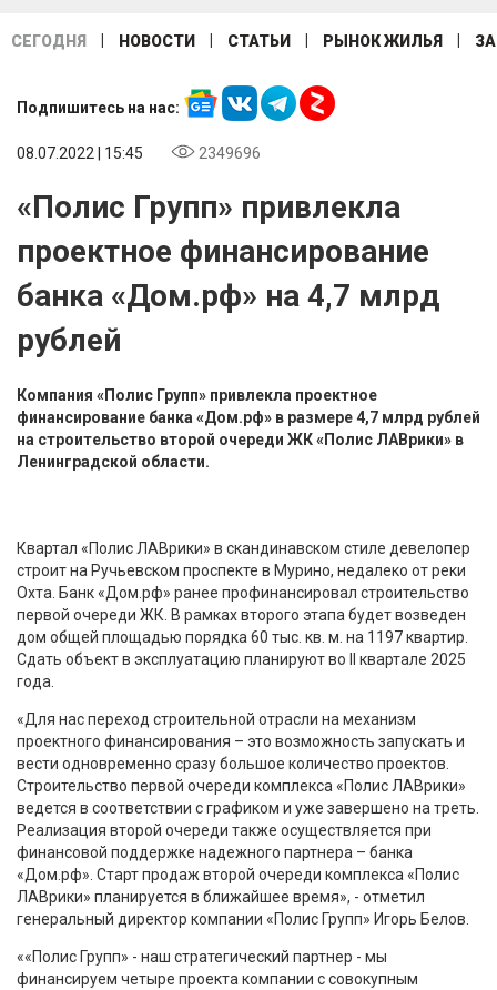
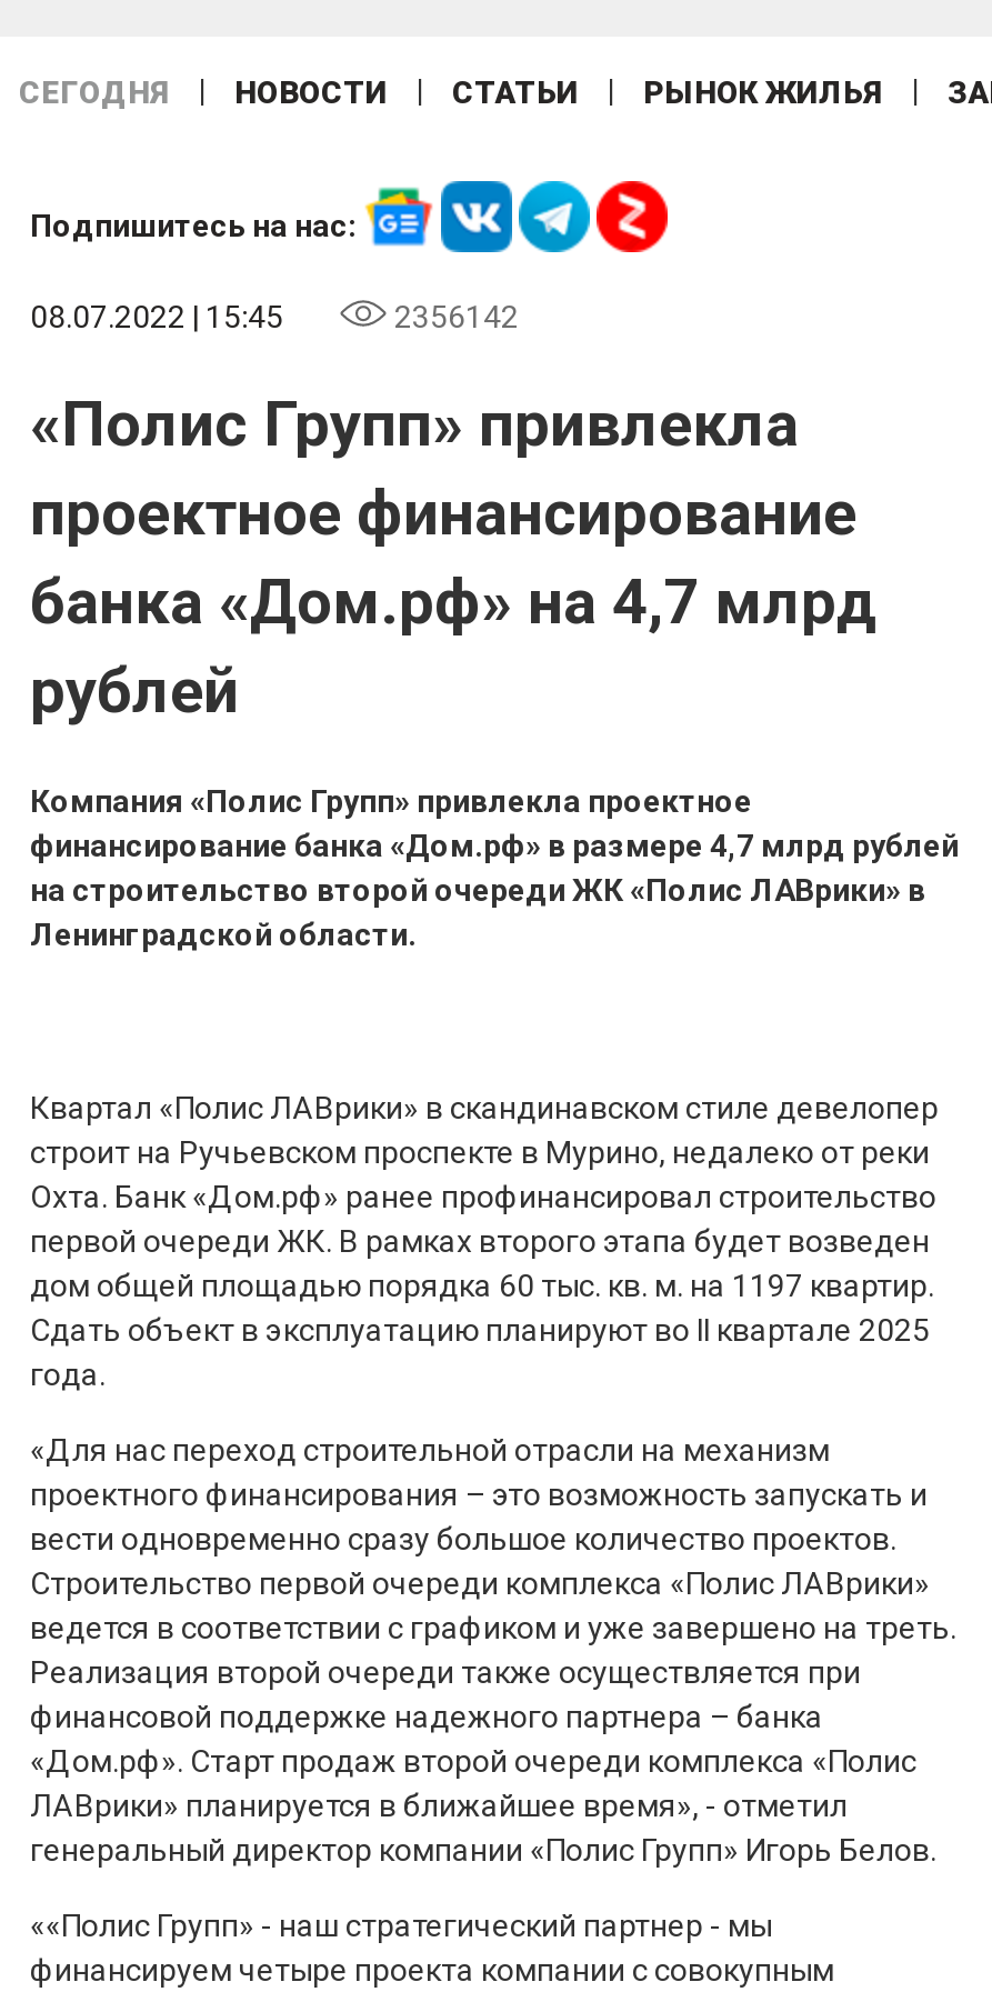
[199,144,261,162] 2349696 -> [394,299,519,334] 2356142

